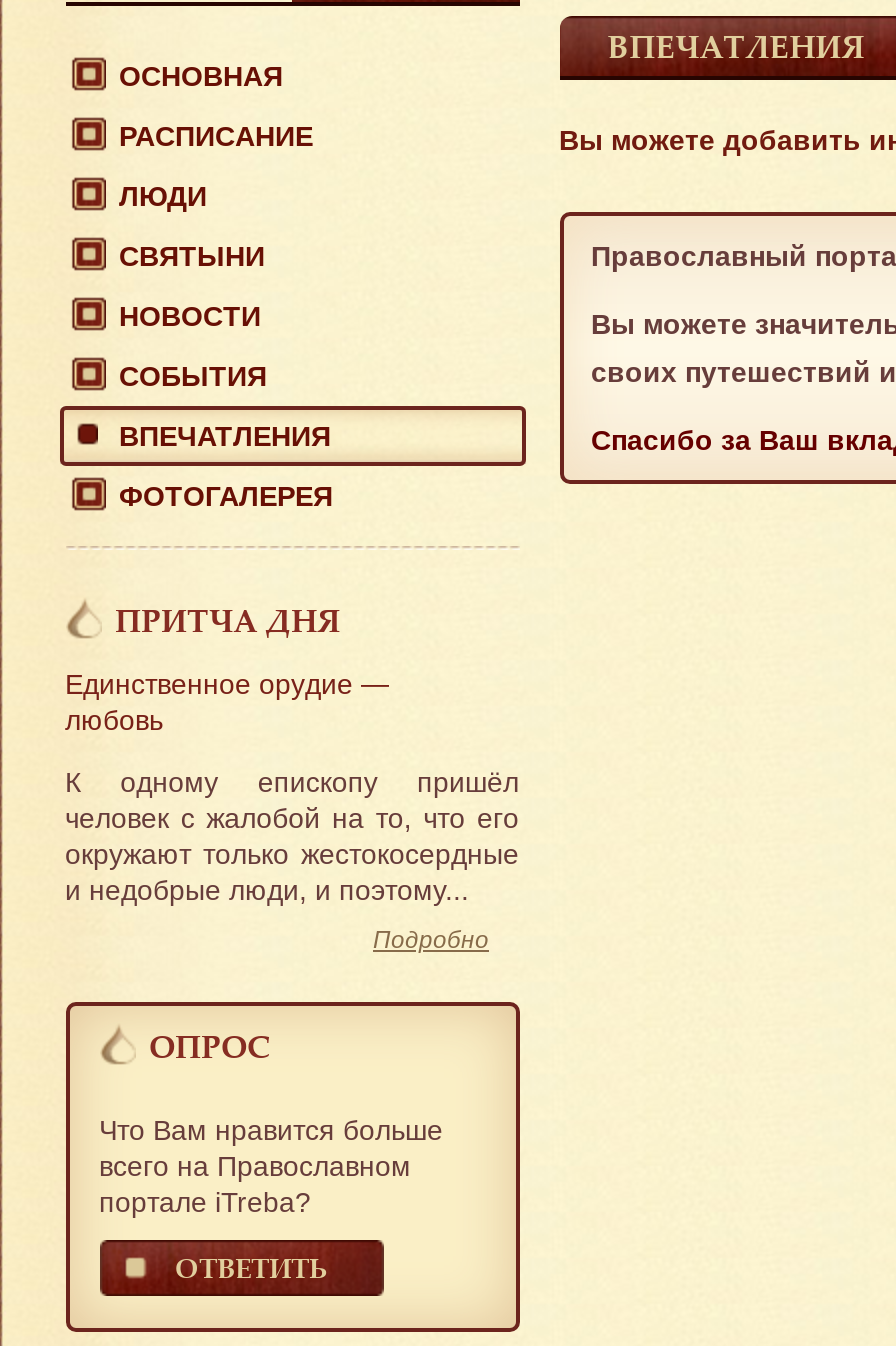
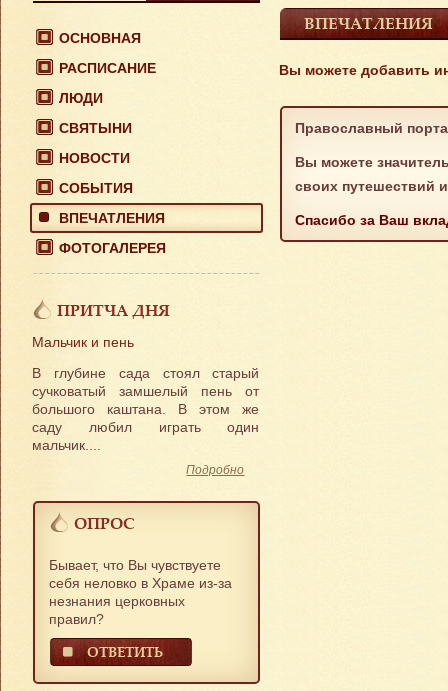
[65,668,389,736] Единственное орудие — | любовь -> [32,334,134,350] Мальчик и пень
[65,766,519,906] К одному епископу пришёл | человек с жалобой на то, что его | окружают только жестокосердные | и недобрые люди, и поэтому... -> [32,365,259,453] В глубине сада стоял старый | сучковатый замшелый пень от | большого каштана. В этом же | саду любил играть один | мальчик....
[99,1114,443,1218] Что Вам нравится больше | всего на Православном | портале iTreba? -> [49,557,232,627] Бывает, что Вы чувствуете | себя неловко в Храме из-за | незнания церковных | правил?

